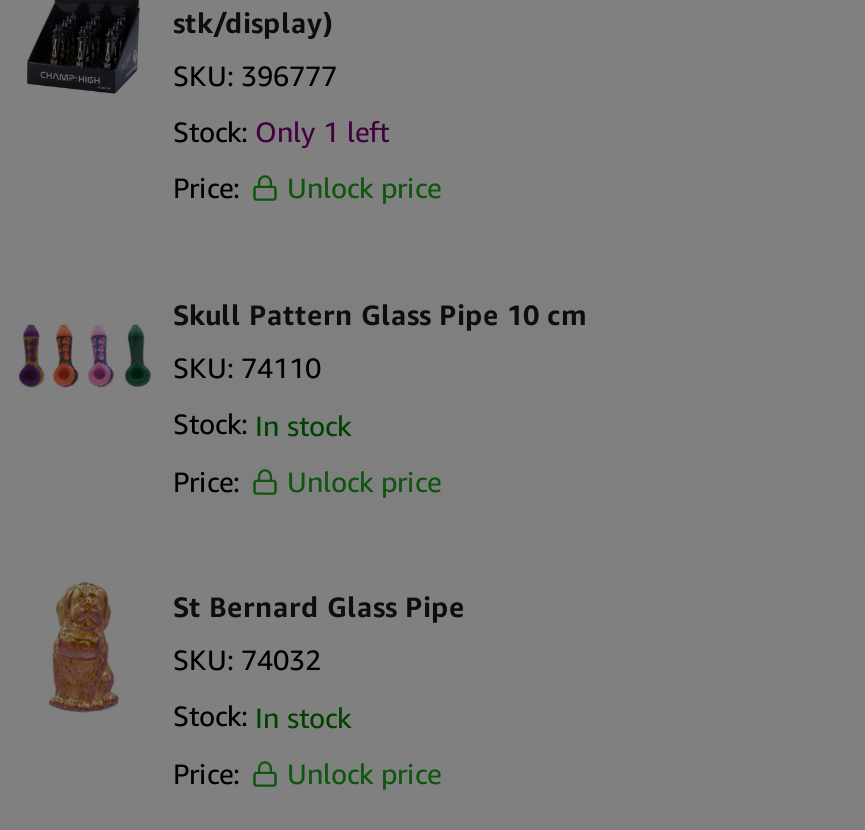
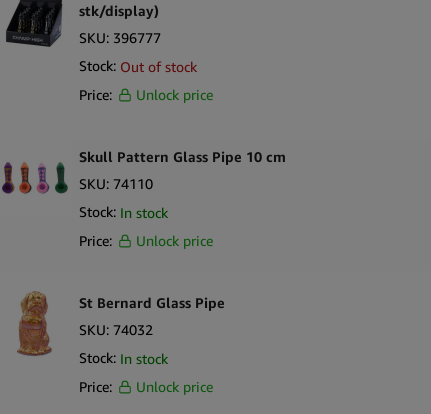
[173,115,389,149] Stock: Only 1 left -> [79,57,197,75] Stock: Out of stock

